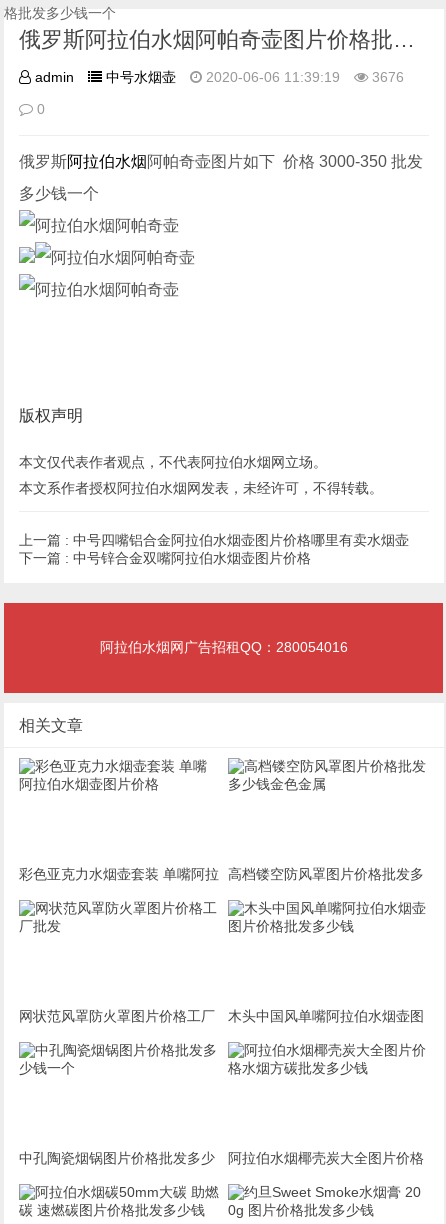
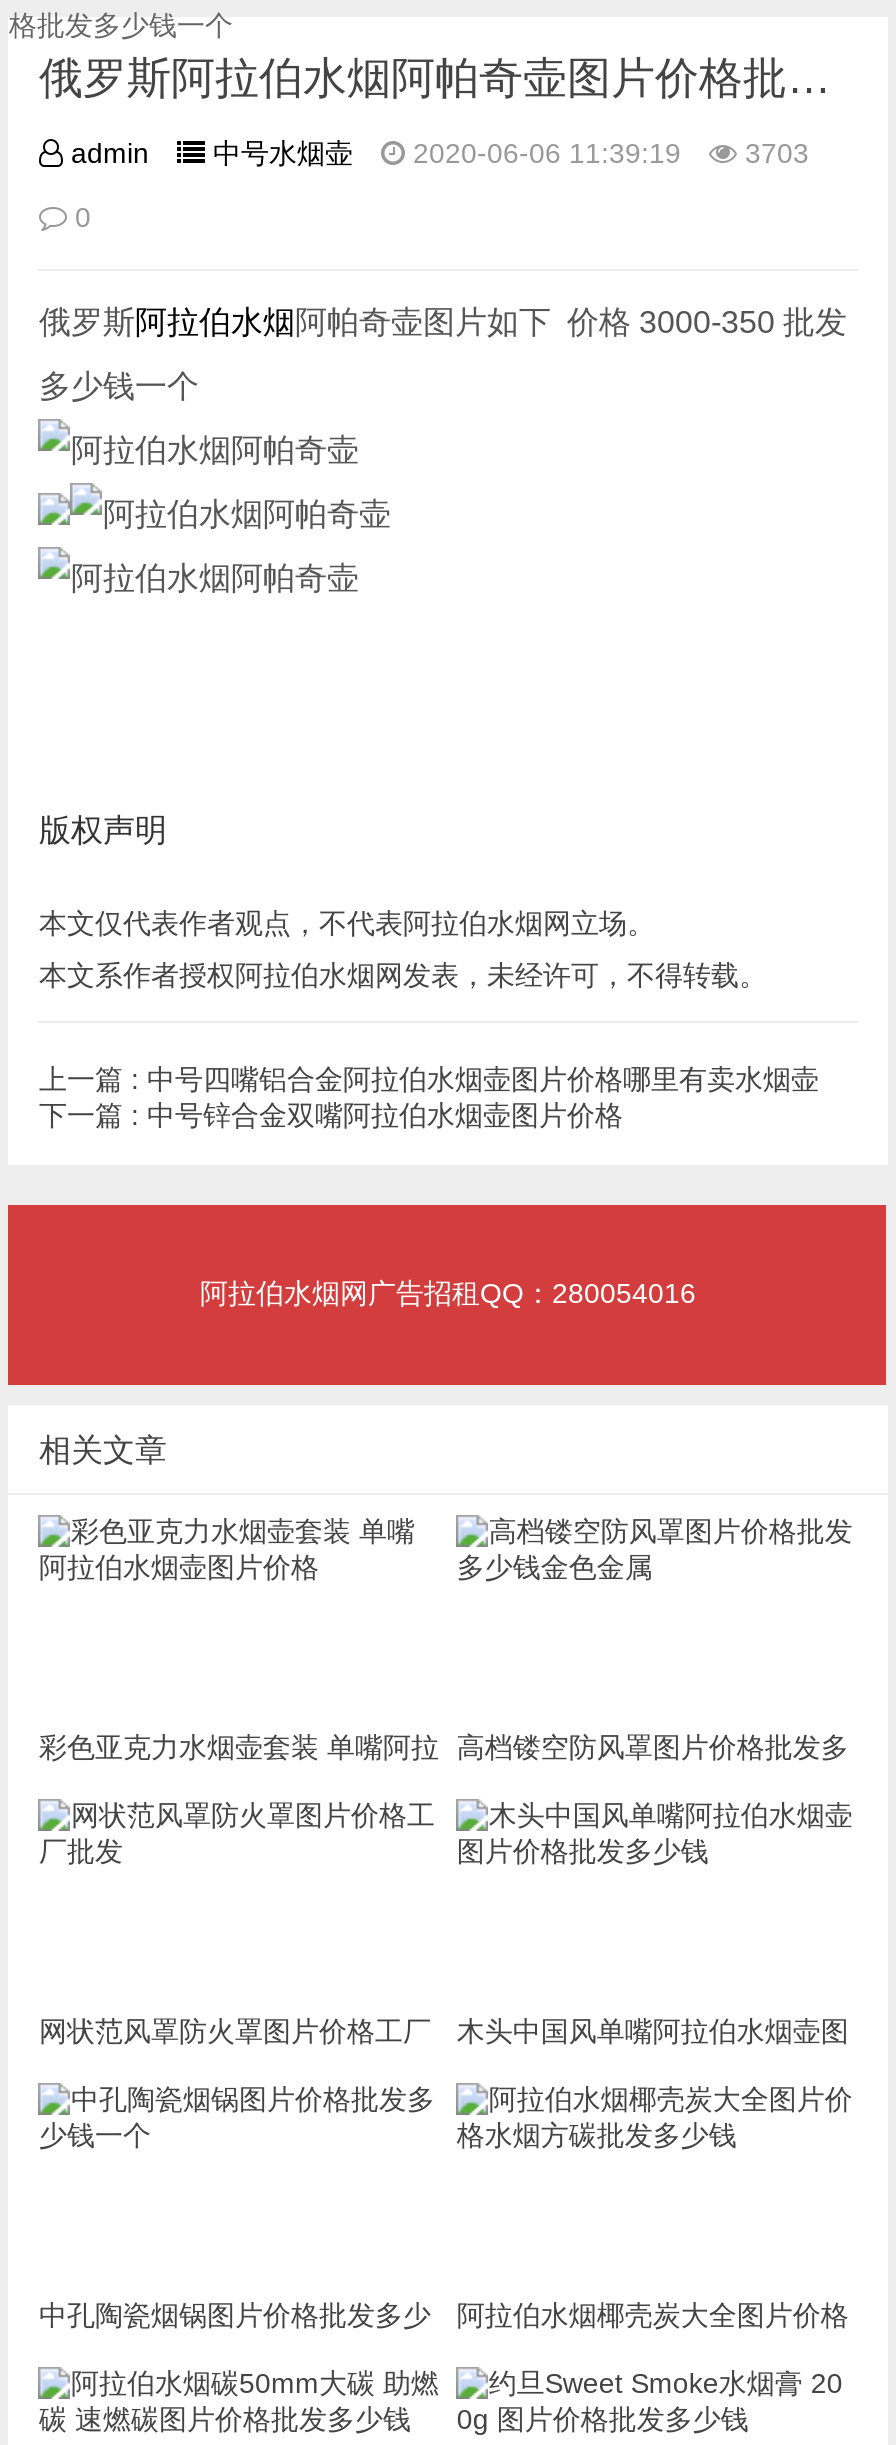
[35,69,404,85] admin 中号水烟壶 2020-06-06 11:39:19 3676 -> [71,137,809,169] admin 中号水烟壶 2020-06-06 11:39:19 3703

